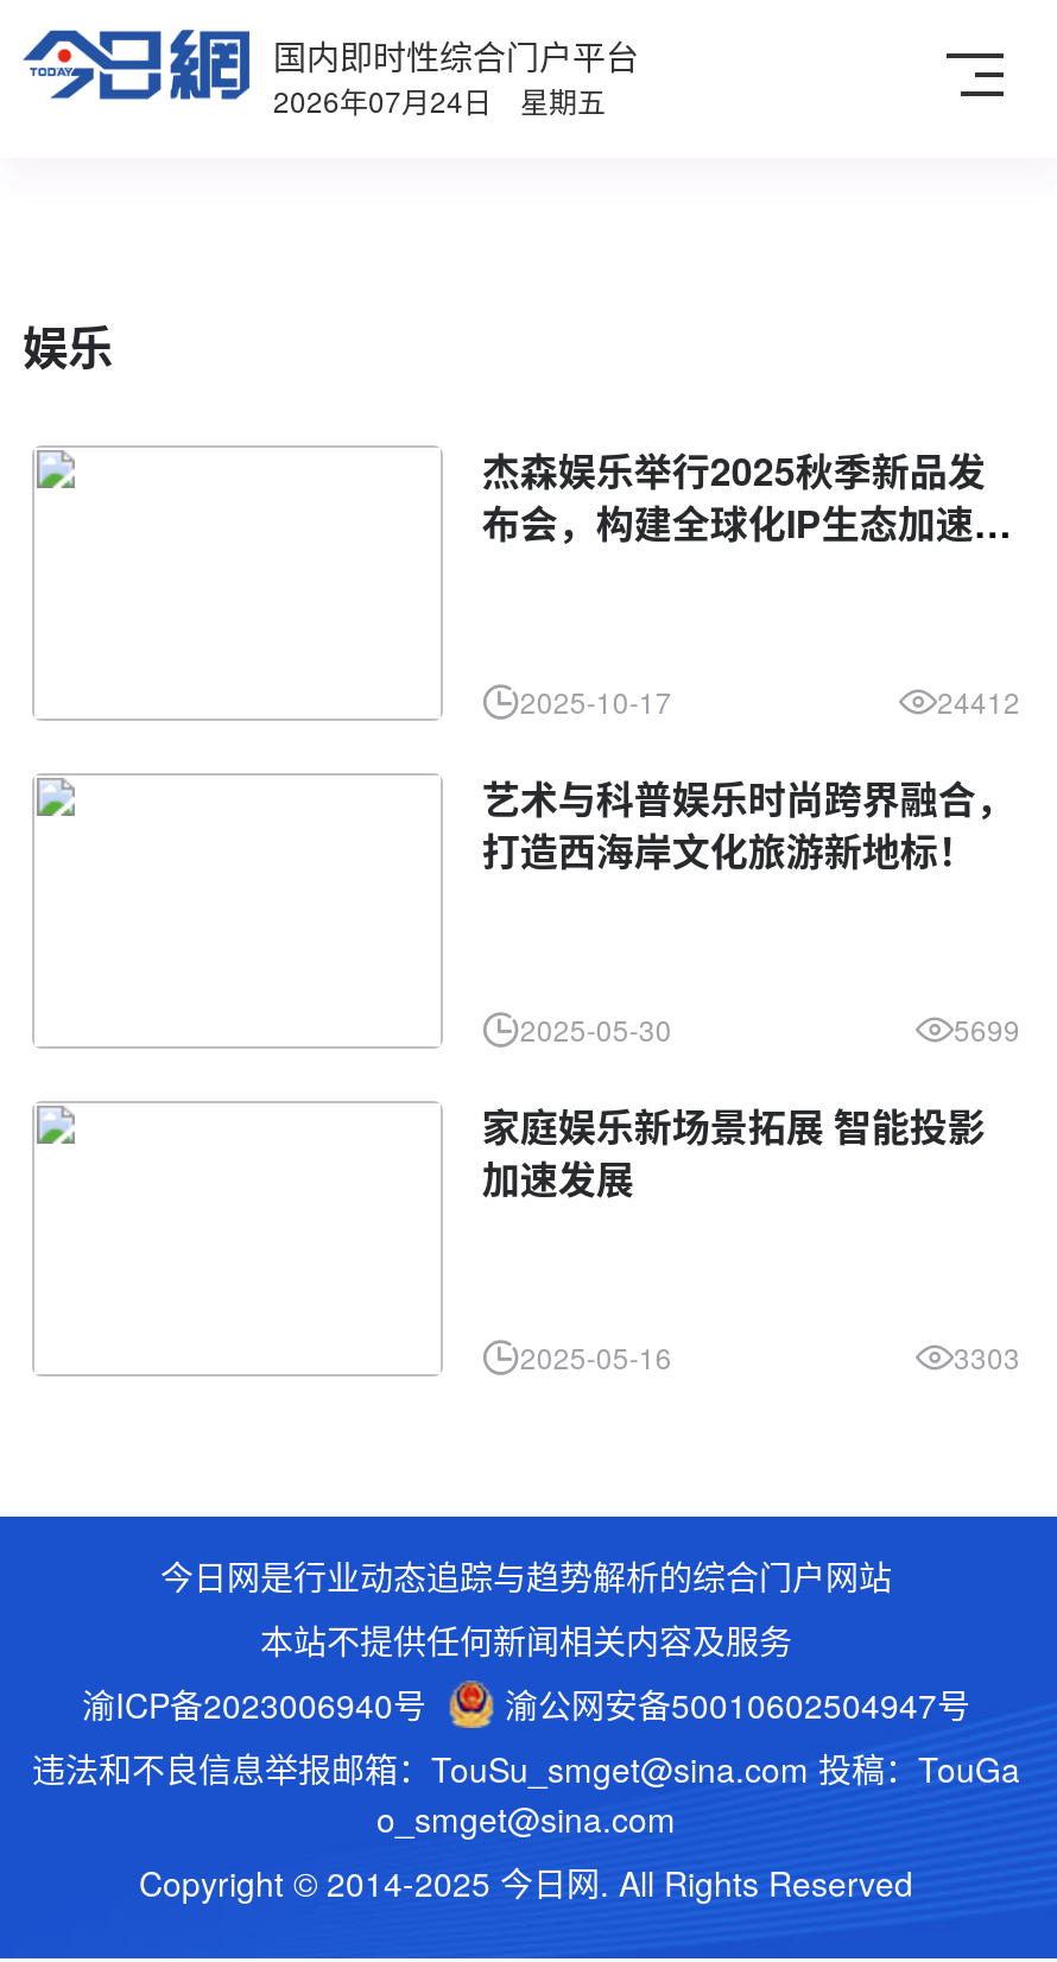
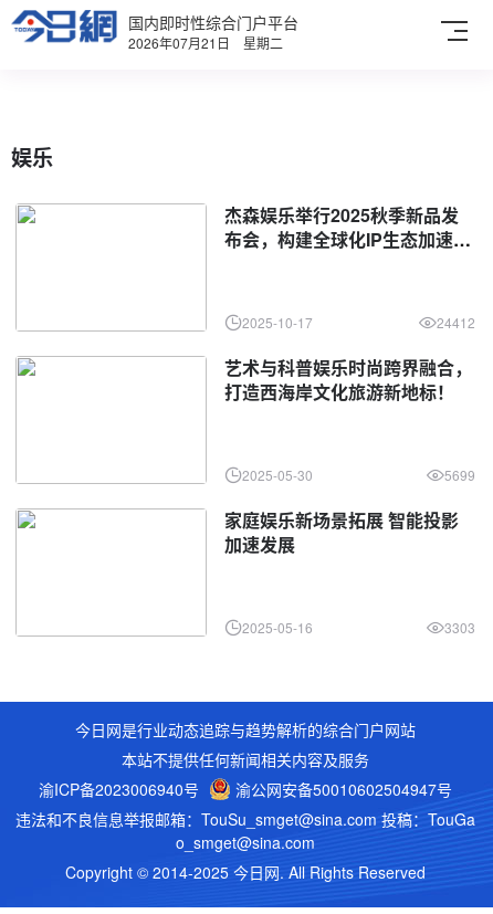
[273,78,606,119] 2026年07月24日 星期五 -> [128,33,282,51] 2026年07月21日 星期二

